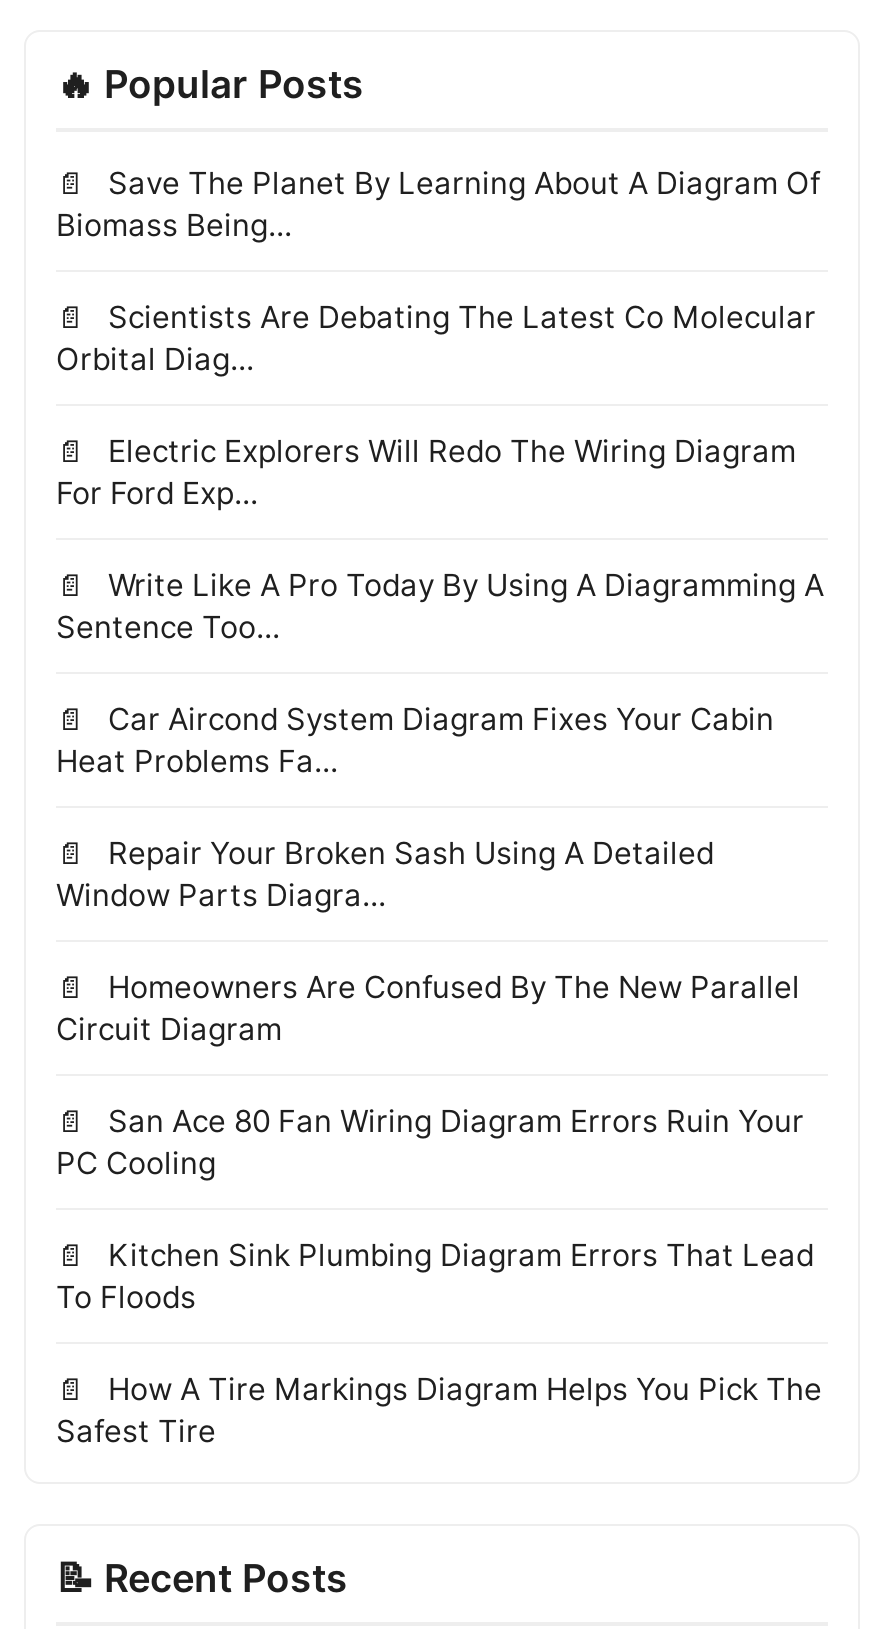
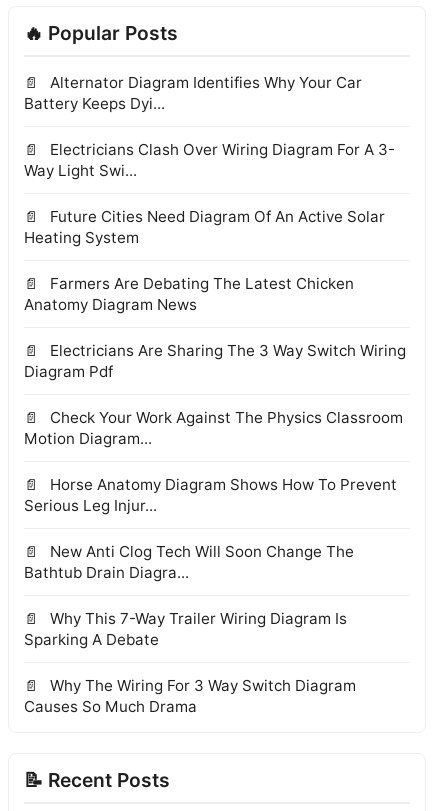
[56,163,820,243] Save The Planet By Learning About A Diagram Of | Biomass Being... -> [24,73,362,113] Alternator Diagram Identifies Why Your Car | Battery Keeps Dyi...
[56,297,816,377] Scientists Are Debating The Latest Co Molecular | Orbital Diag... -> [24,140,395,180] Electricians Clash Over Wiring Diagram For A 3- | Way Light Swi...
[56,431,796,511] Electric Explorers Will Redo The Wiring Diagram | For Ford Exp... -> [24,207,385,247] Future Cities Need Diagram Of An Active Solar | Heating System
[56,565,824,645] Write Like A Pro Today By Using A Diagramming A | Sentence Too... -> [24,274,354,314] Farmers Are Debating The Latest Chicken | Anatomy Diagram News
[56,699,774,779] Car Aircond System Diagram Fixes Your Cabin | Heat Problems Fa... -> [24,341,406,381] Electricians Are Sharing The 3 Way Switch Wiring | Diagram Pdf
[56,833,714,913] Repair Your Broken Sash Using A Detailed | Window Parts Diagra... -> [24,408,403,448] Check Your Work Against The Physics Classroom | Motion Diagram...
[56,967,800,1047] Homeowners Are Confused By The New Parallel | Circuit Diagram -> [24,475,397,515] Horse Anatomy Diagram Shows How To Prevent | Serious Leg Injur...
[56,1101,804,1181] San Ace 80 Fan Wiring Diagram Errors Ruin Your | PC Cooling -> [24,542,354,582] New Anti Clog Tech Will Soon Change The | Bathtub Drain Diagra...
[56,1235,814,1315] Kitchen Sink Plumbing Diagram Errors That Lead | To Floods -> [24,609,347,649] Why This 7-Way Trailer Wiring Diagram Is | Sparking A Debate
[56,1369,822,1449] How A Tire Markings Diagram Helps You Pick The | Safest Tire -> [24,676,356,716] Why The Wiring For 3 Way Switch Diagram | Causes So Much Drama

